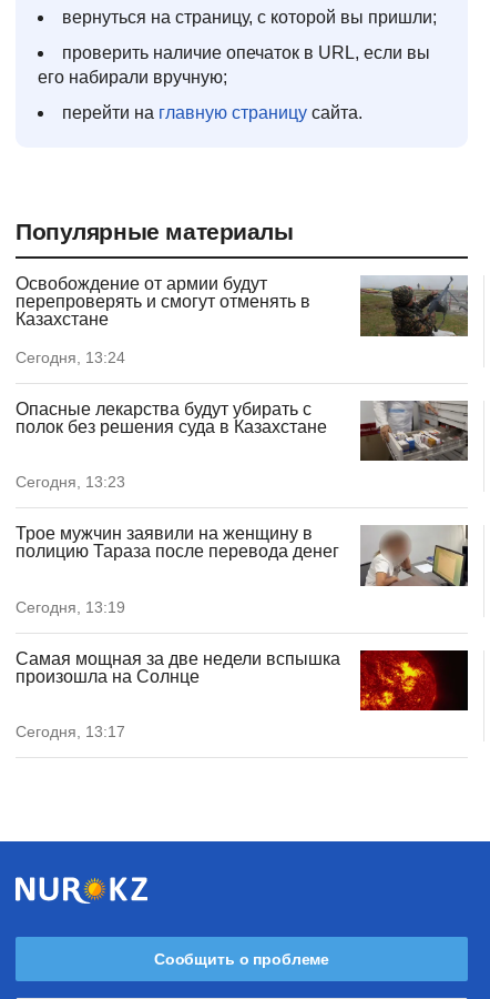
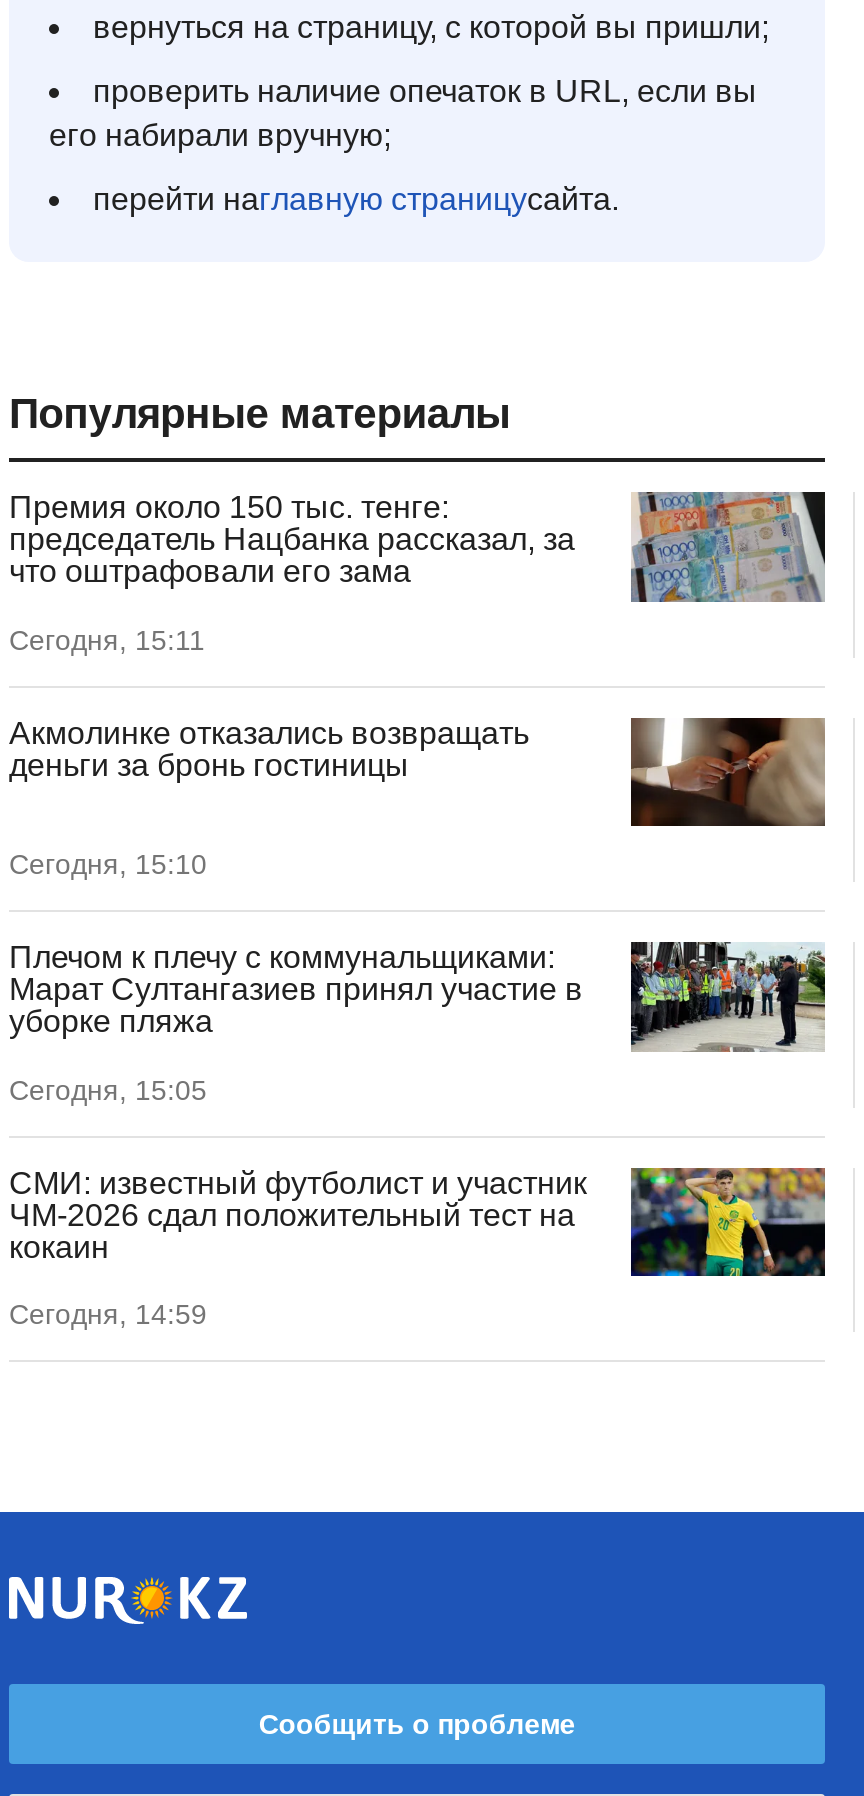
[16,274,310,329] Освобождение от армии будут | перепроверять и смогут отменять в | Казахстане -> [9,490,575,588] Премия около 150 тыс. тенге: | председатель Нацбанка рассказал, за | что оштрафовали его зама
[359,275,469,337] [image] -> [629,490,827,604] [image]
[16,348,125,366] Сегодня, 13:24 -> [9,623,205,655] Сегодня, 15:11
[16,399,327,436] Опасные лекарства будут убирать с | полок без решения суда в Казахстане -> [9,715,529,781] Акмолинке отказались возвращать | деньги за бронь гостиницы
[360,400,468,461] [image] -> [631,718,825,826] [image]
[16,473,125,491] Сегодня, 13:23 -> [9,848,207,880] Сегодня, 15:10
[16,524,469,587] [image] | Трое мужчин заявили на женщину в | полицию Тараза после перевода денег -> [9,940,827,1052] [image] | Плечом к плечу с коммунальщиками: | Марат Султангазиев принял участие в | уборке пляжа
[16,598,125,616] Сегодня, 13:19 -> [9,1073,207,1105] Сегодня, 15:05
[16,649,469,712] [image] | Самая мощная за две недели вспышка | произошла на Солнце -> [9,1165,827,1278] [image] | СМИ: известный футболист и участник | ЧМ-2026 сдал положительный тест на | кокаин
[16,723,125,741] Сегодня, 13:17 -> [9,1298,207,1330] Сегодня, 14:59

